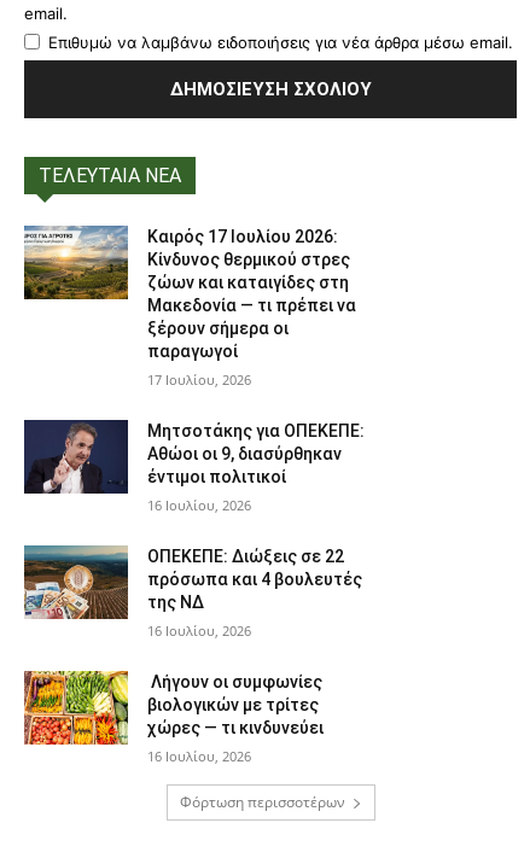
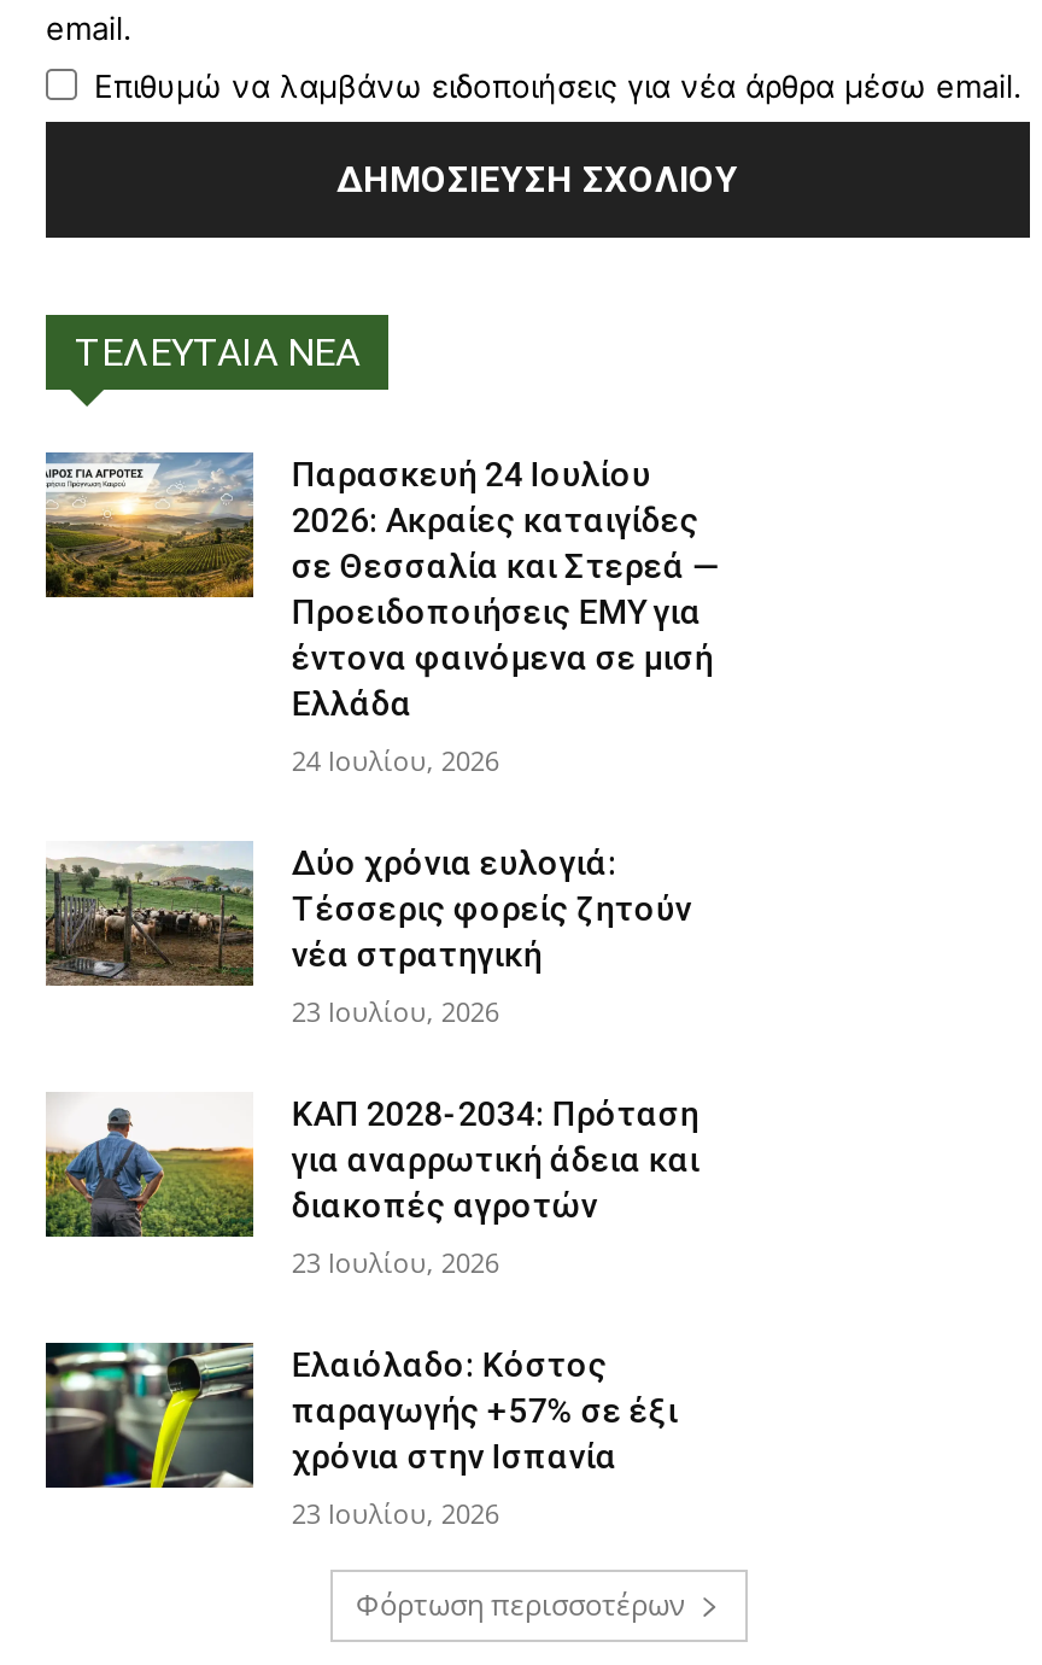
[147,227,356,361] Καιρός 17 Ιουλίου 2026: | Κίνδυνος θερμικού στρες | ζώων και καταιγίδες στη | Μακεδονία — τι πρέπει να | ξέρουν σήμερα οι | παραγωγοί -> [292,455,719,723] Παρασκευή 24 Ιουλίου | 2026: Ακραίες καταιγίδες | σε Θεσσαλία και Στερεά — | Προειδοποιήσεις ΕΜΥ για | έντονα φαινόμενα σε μισή | Ελλάδα
[147,371,251,389] 17 Ιουλίου, 2026 -> [292,742,499,778] 24 Ιουλίου, 2026
[23,419,364,495] [image] | Μητσοτάκης για ΟΠΕΚΕΠΕ: | Αθώοι οι 9, διασύρθηκαν | έντιμοι πολιτικοί -> [43,840,692,989] [image] | Δύο χρόνια ευλογιά: | Τέσσερις φορείς ζητούν | νέα στρατηγική
[147,497,251,515] 16 Ιουλίου, 2026 -> [292,993,499,1029] 23 Ιουλίου, 2026
[23,544,362,620] [image] | ΟΠΕΚΕΠΕ: Διώξεις σε 22 | πρόσωπα και 4 βουλευτές | της ΝΔ -> [43,1091,699,1238] [image] | ΚΑΠ 2028-2034: Πρόταση | για αναρρωτική άδεια και | διακοπές αγροτών
[147,622,251,640] 16 Ιουλίου, 2026 -> [292,1244,499,1280] 23 Ιουλίου, 2026
[23,670,323,746] [image] | Λήγουν οι συμφωνίες | βιολογικών με τρίτες | χώρες — τι κινδυνεύει -> [43,1339,678,1491] [image] | Ελαιόλαδο: Κόστος | παραγωγής +57% σε έξι | χρόνια στην Ισπανία
[147,748,251,766] 16 Ιουλίου, 2026 -> [292,1495,499,1531] 23 Ιουλίου, 2026

